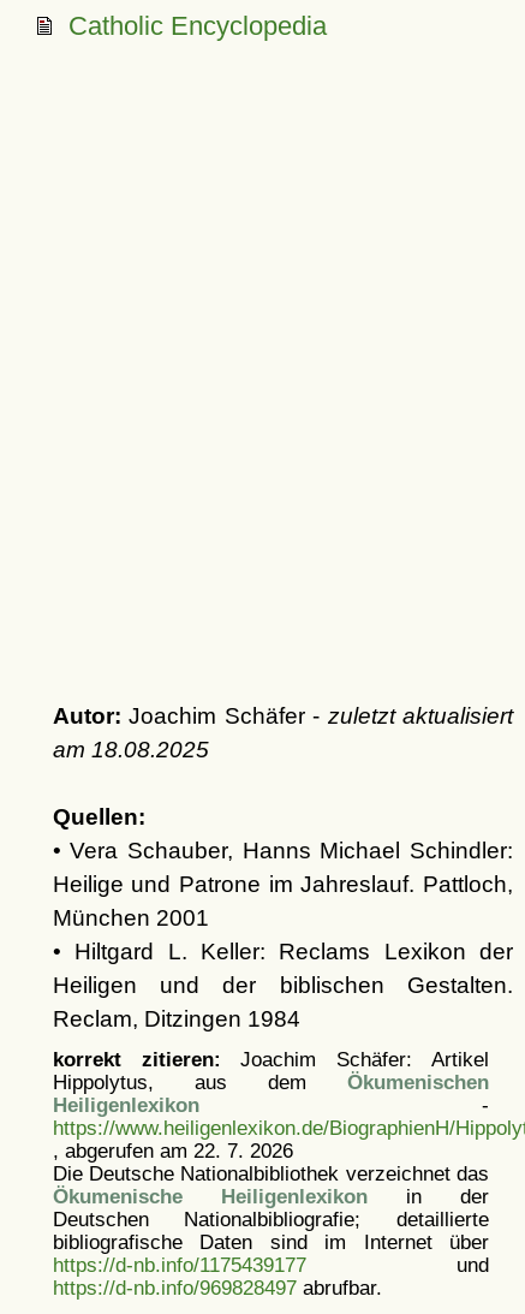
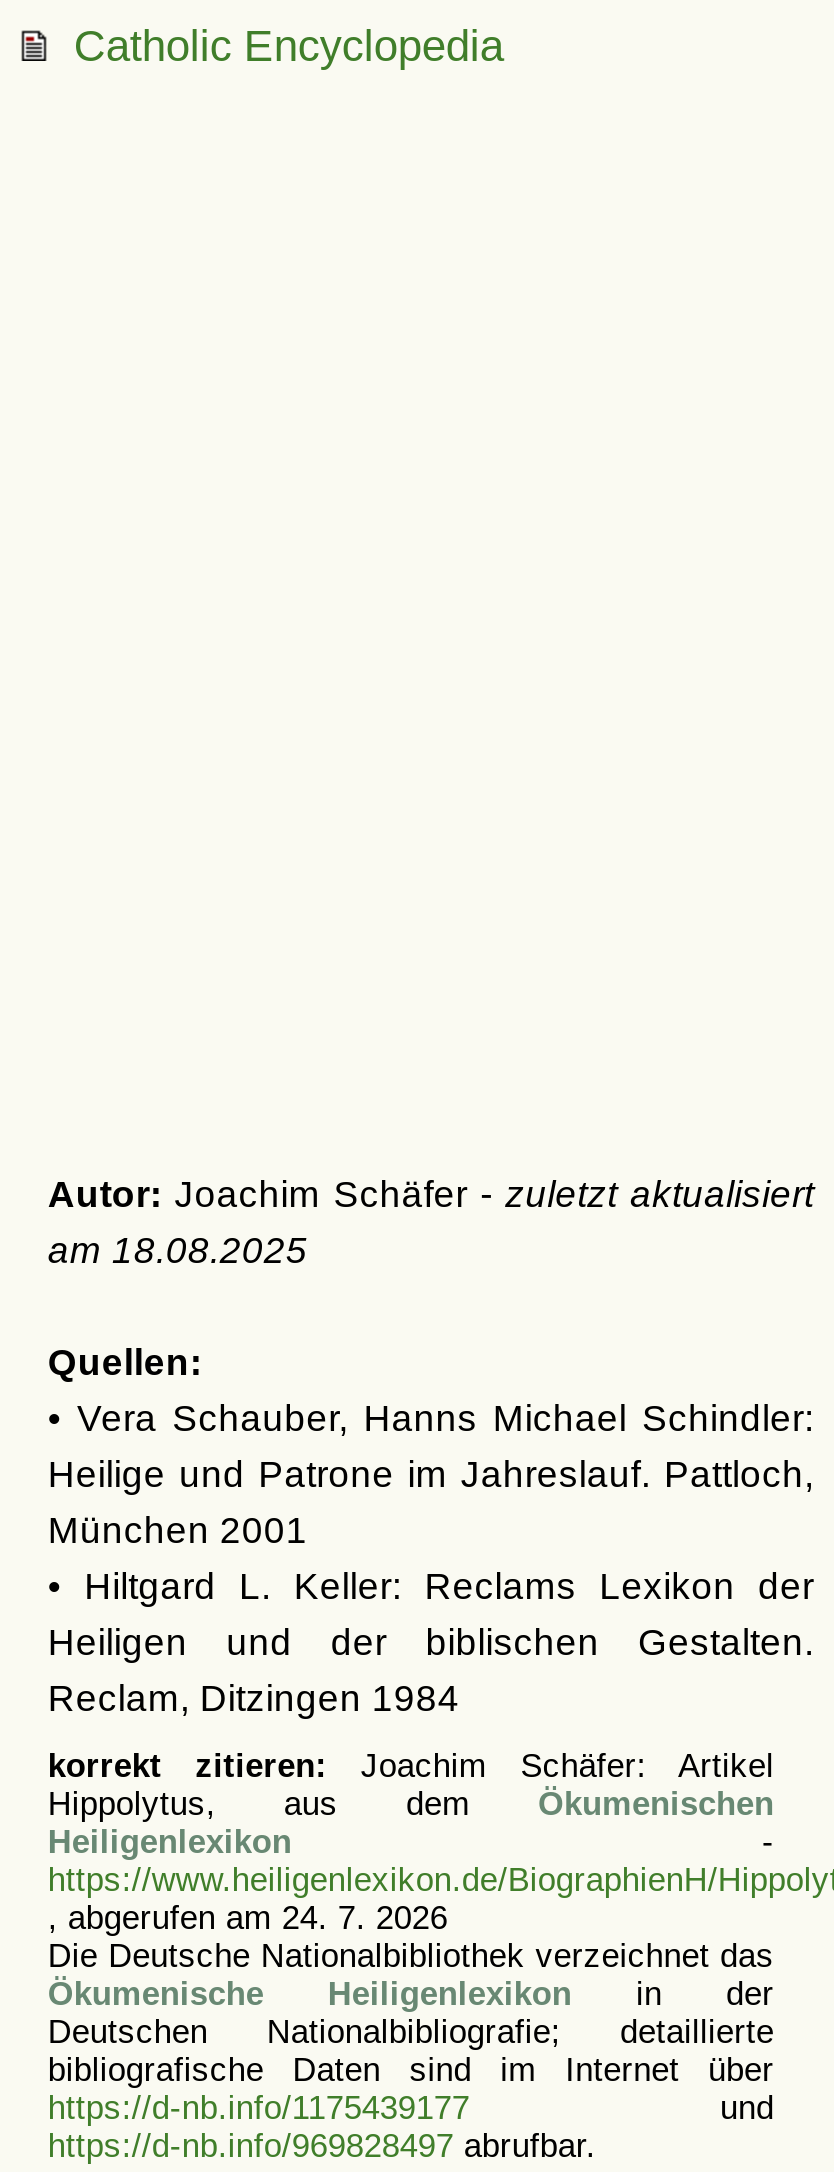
[53,1139,293,1161] , abgerufen am 22. 7. 2026 -> [48,1899,448,1935] , abgerufen am 24. 7. 2026

